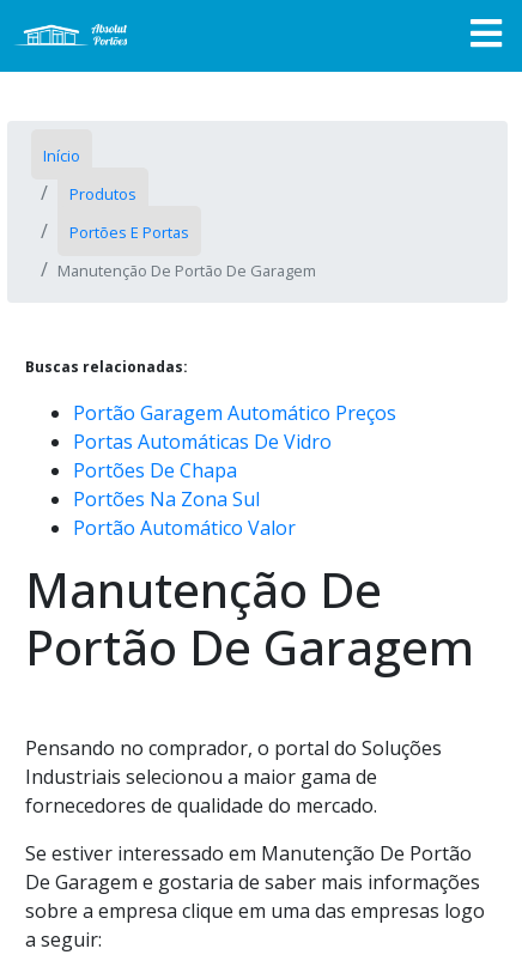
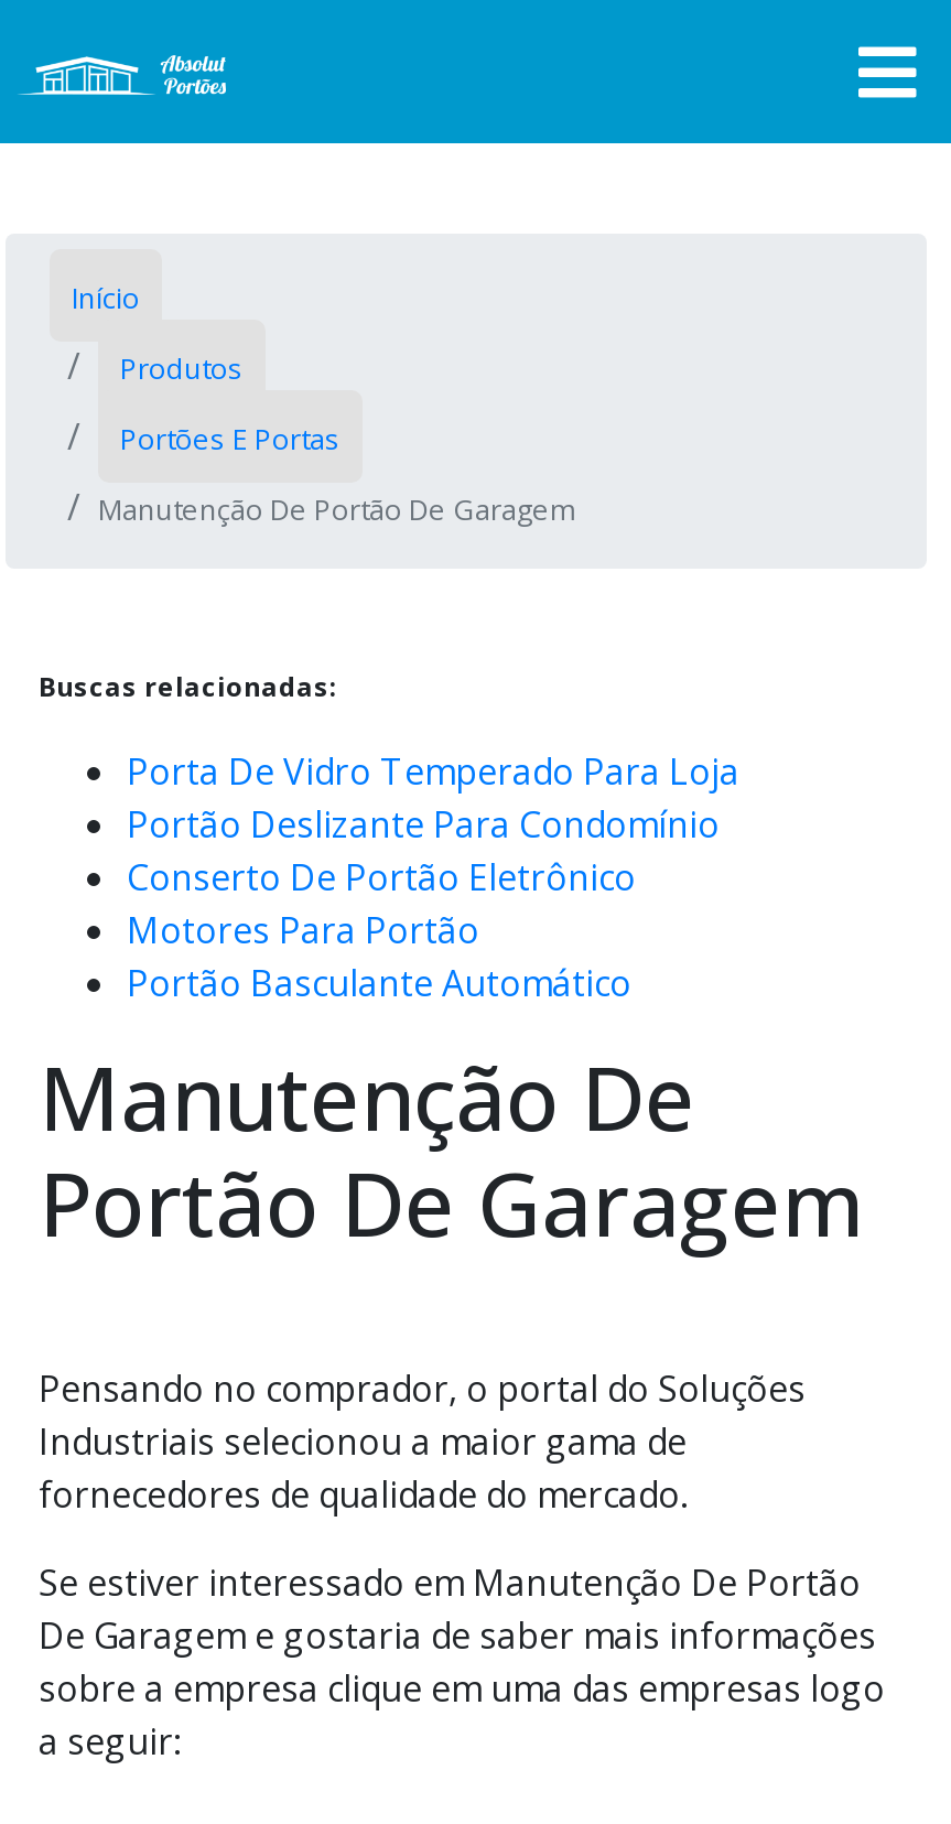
[73,400,396,541] Portão Garagem Automático Preços | Portas Automáticas De Vidro | Portões De Chapa | Portões Na Zona Sul | Portão Automático Valor -> [127,747,739,1007] Porta De Vidro Temperado Para Loja | Portão Deslizante Para Condomínio | Conserto De Portão Eletrônico | Motores Para Portão | Portão Basculante Automático

